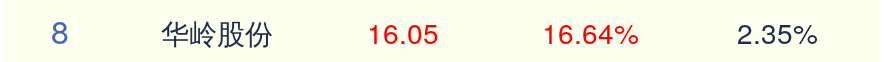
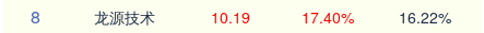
[161,12,817,52] 华岭股份 | 16.05 | 16.64% | 2.35% -> [94,6,451,28] 龙源技术 | 10.19 | 17.40% | 16.22%

